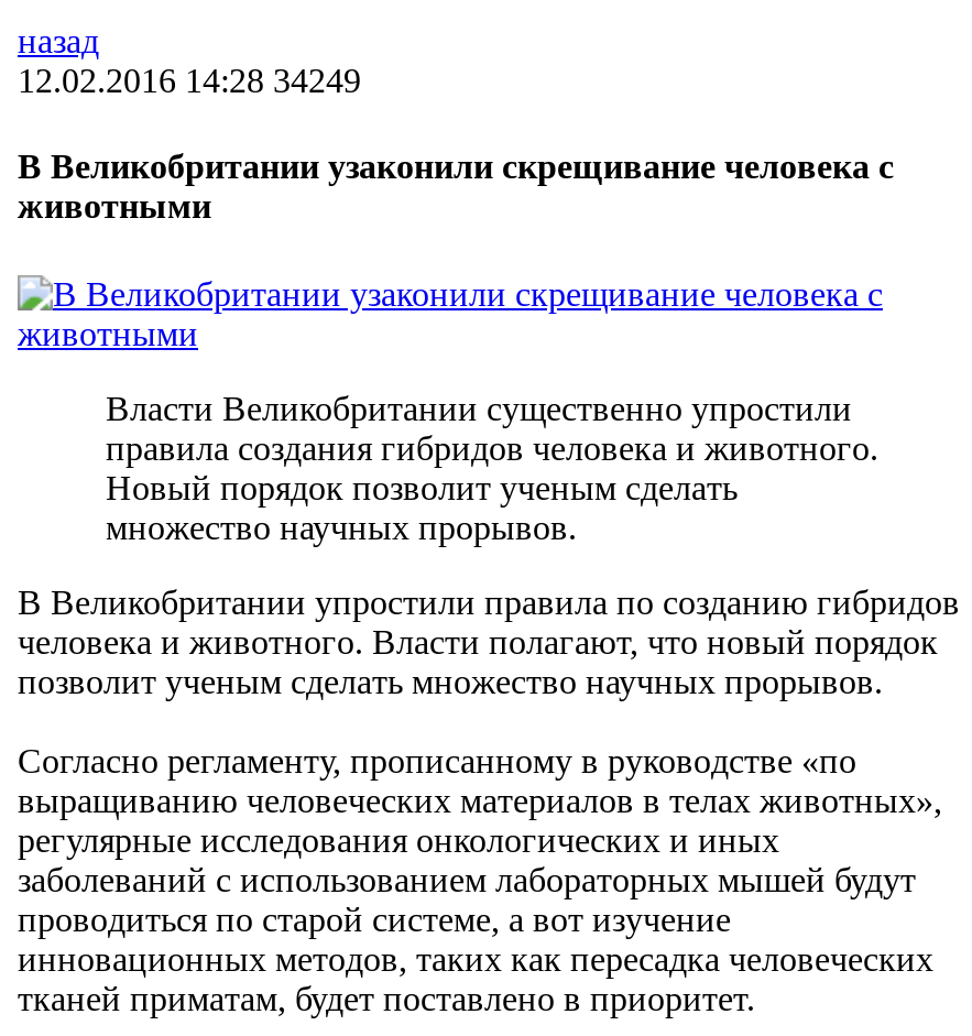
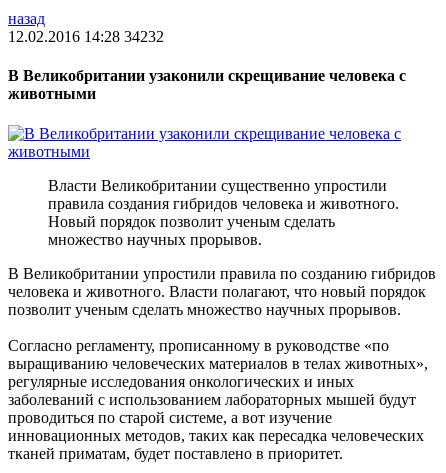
[18,62,361,99] 12.02.2016 14:28 34249 -> [8,28,164,45] 12.02.2016 14:28 34232

